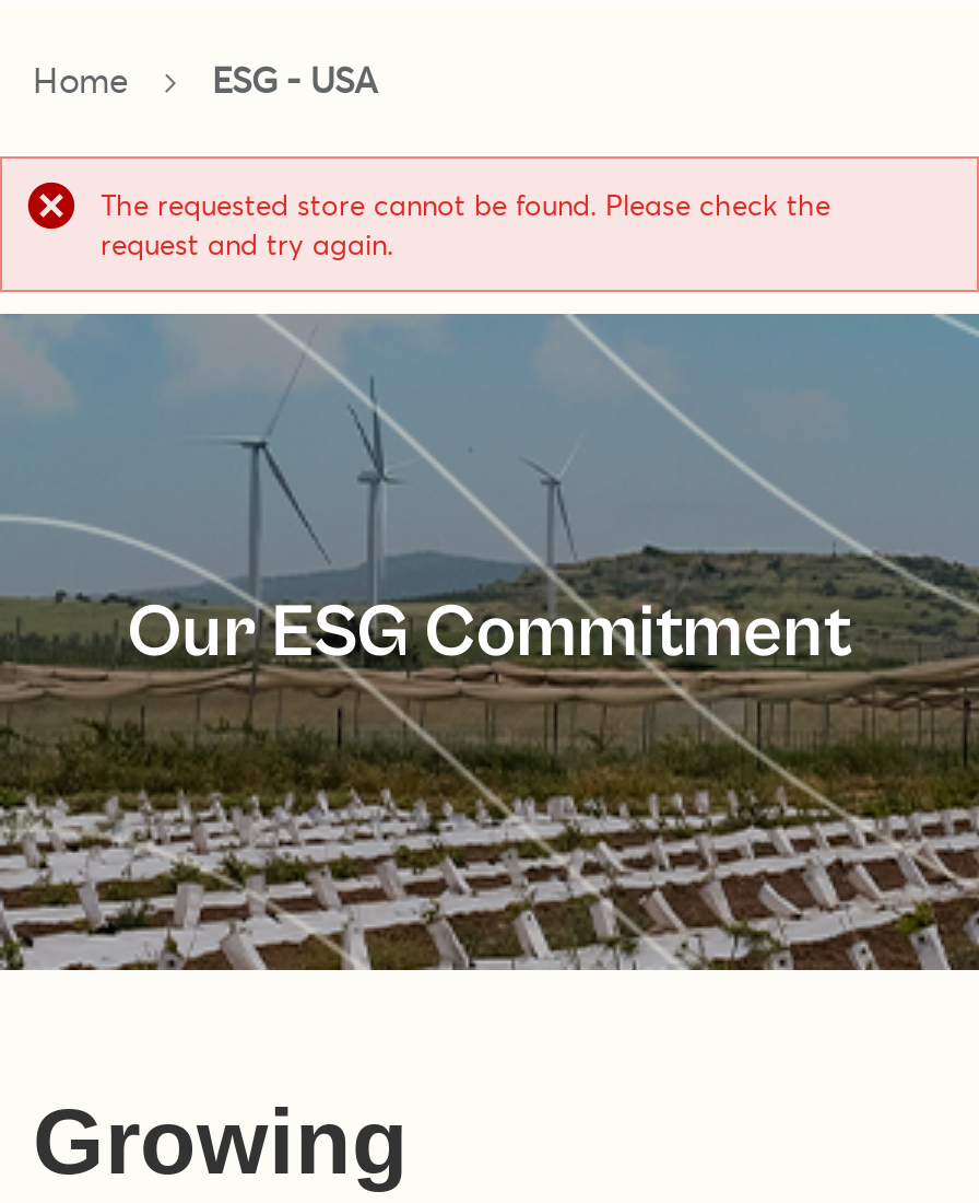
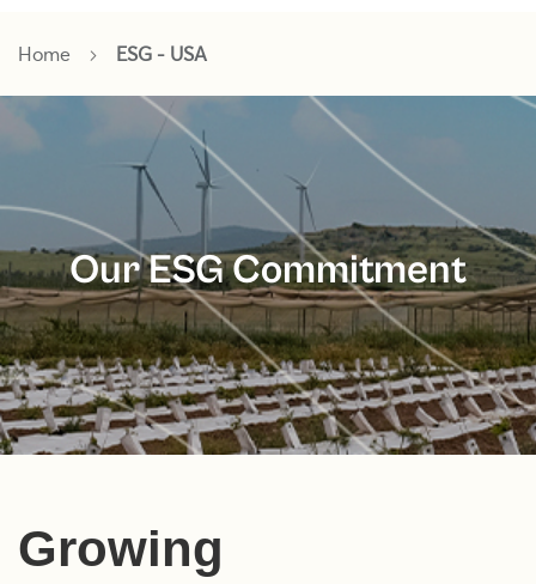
[101,185,830,264] The requested store cannot be found. Please check the | request and try again. -> none

